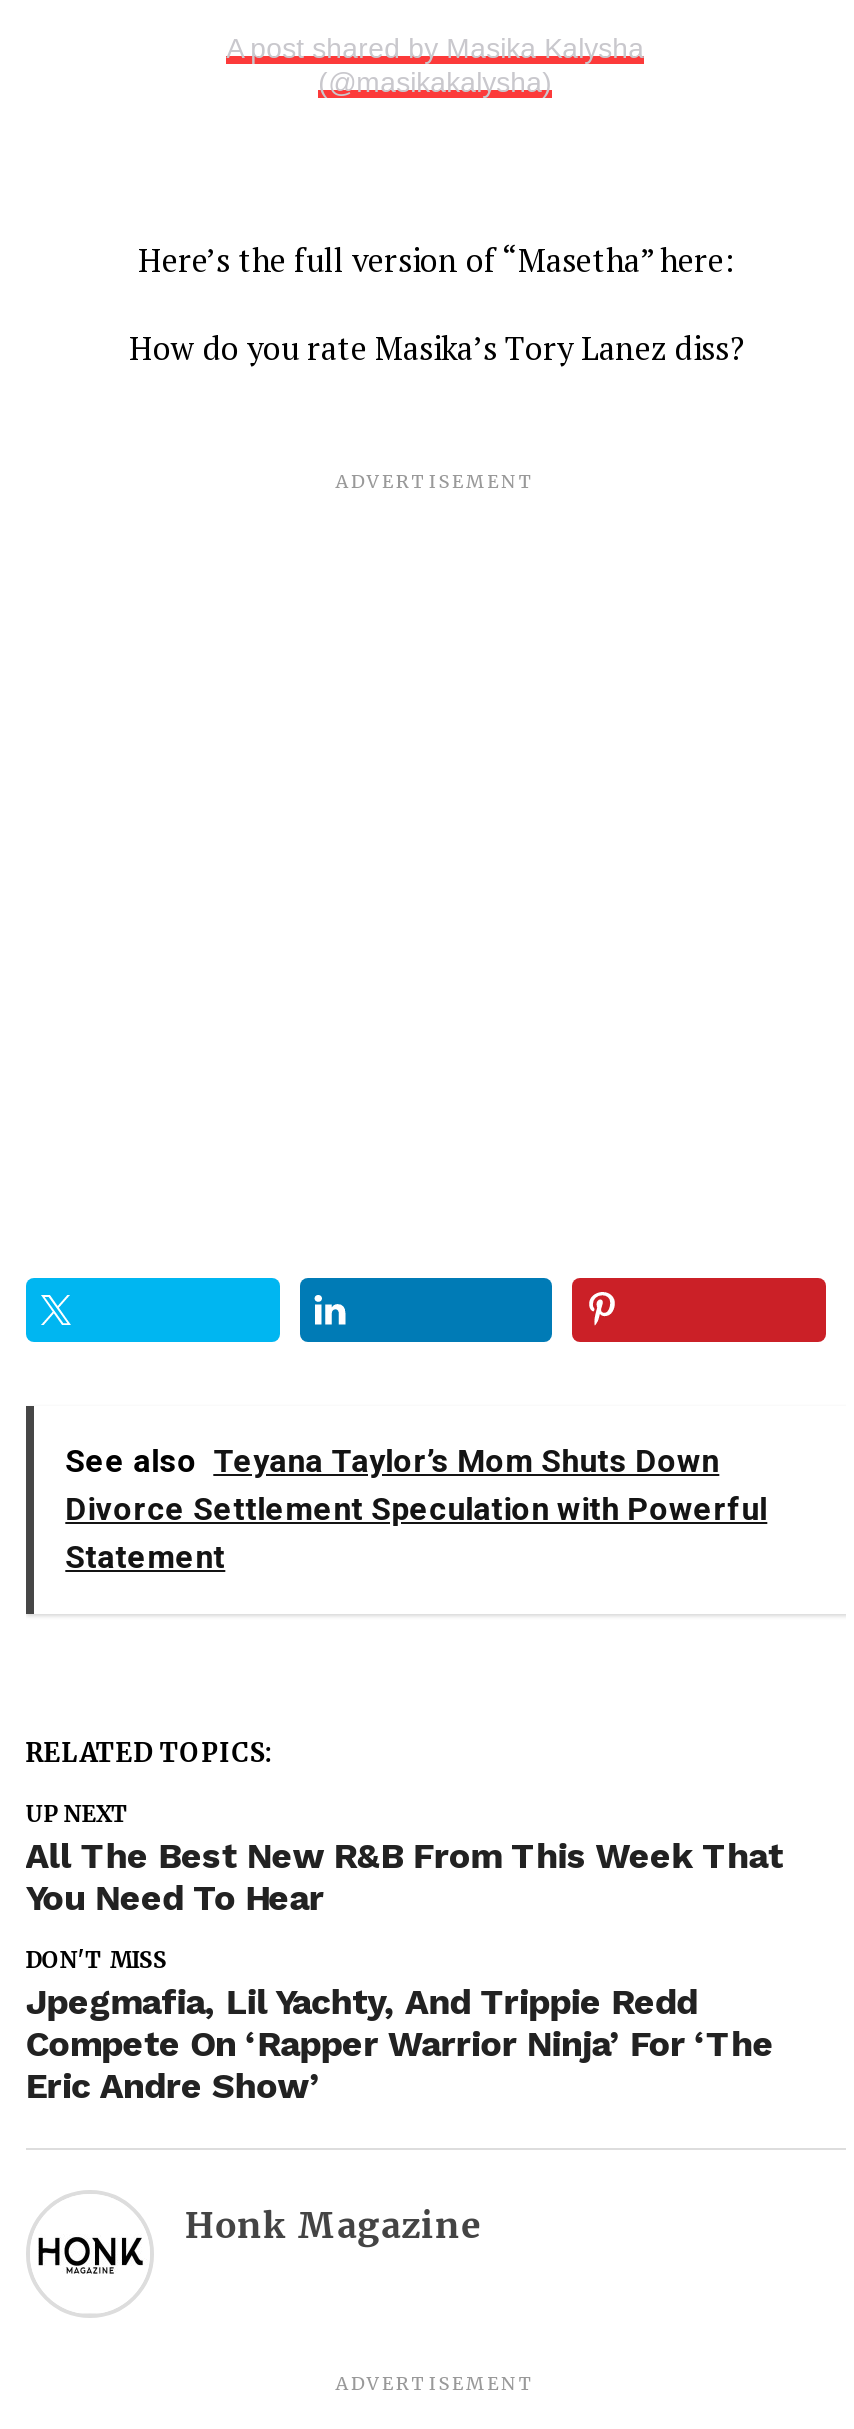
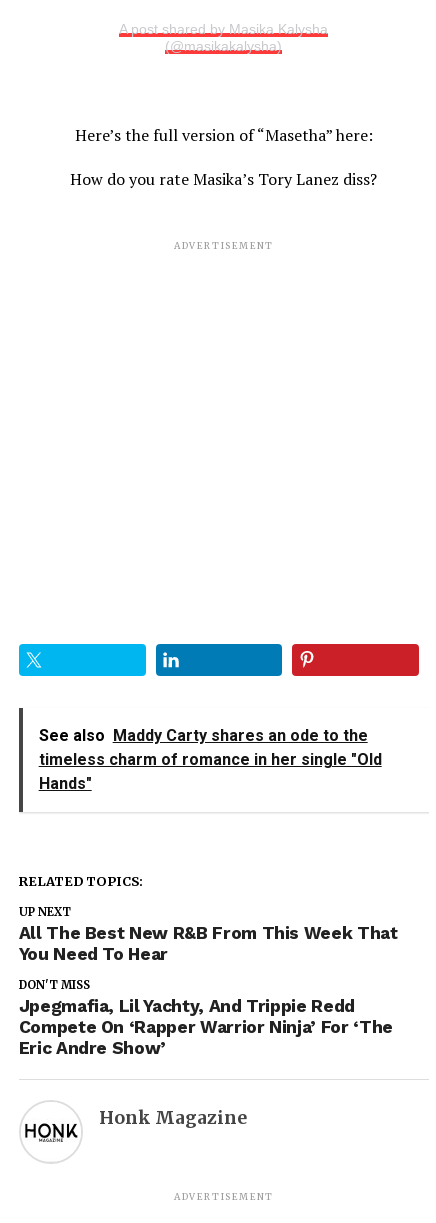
[65,1443,767,1577] See also Teyana Taylor’s Mom Shuts Down | Divorce Settlement Speculation with Powerful | Statement -> [39,726,382,793] See also Maddy Carty shares an ode to the | timeless charm of romance in her single "Old | Hands"

